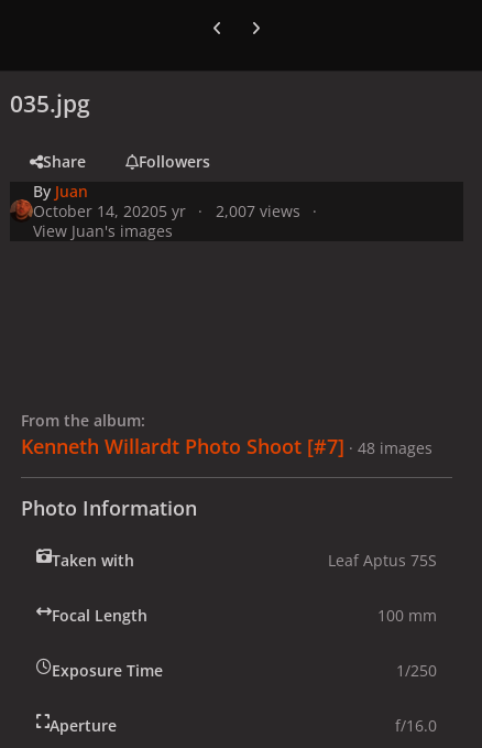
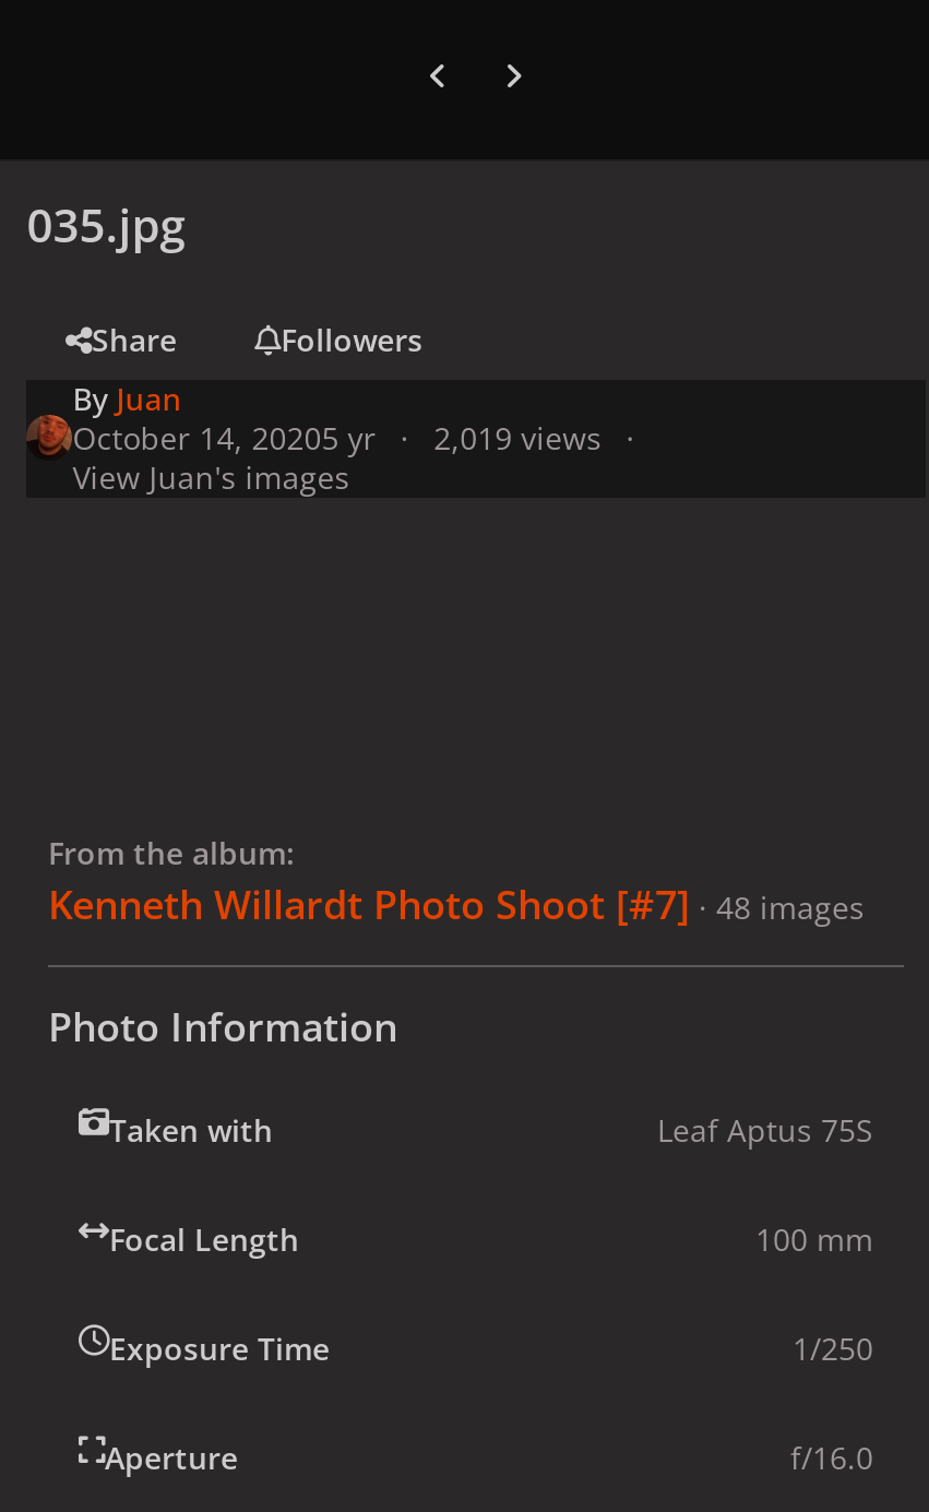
[33,200,300,221] October 14, 20205 yr 2,007 views -> [72,416,602,457] October 14, 20205 yr 2,019 views

